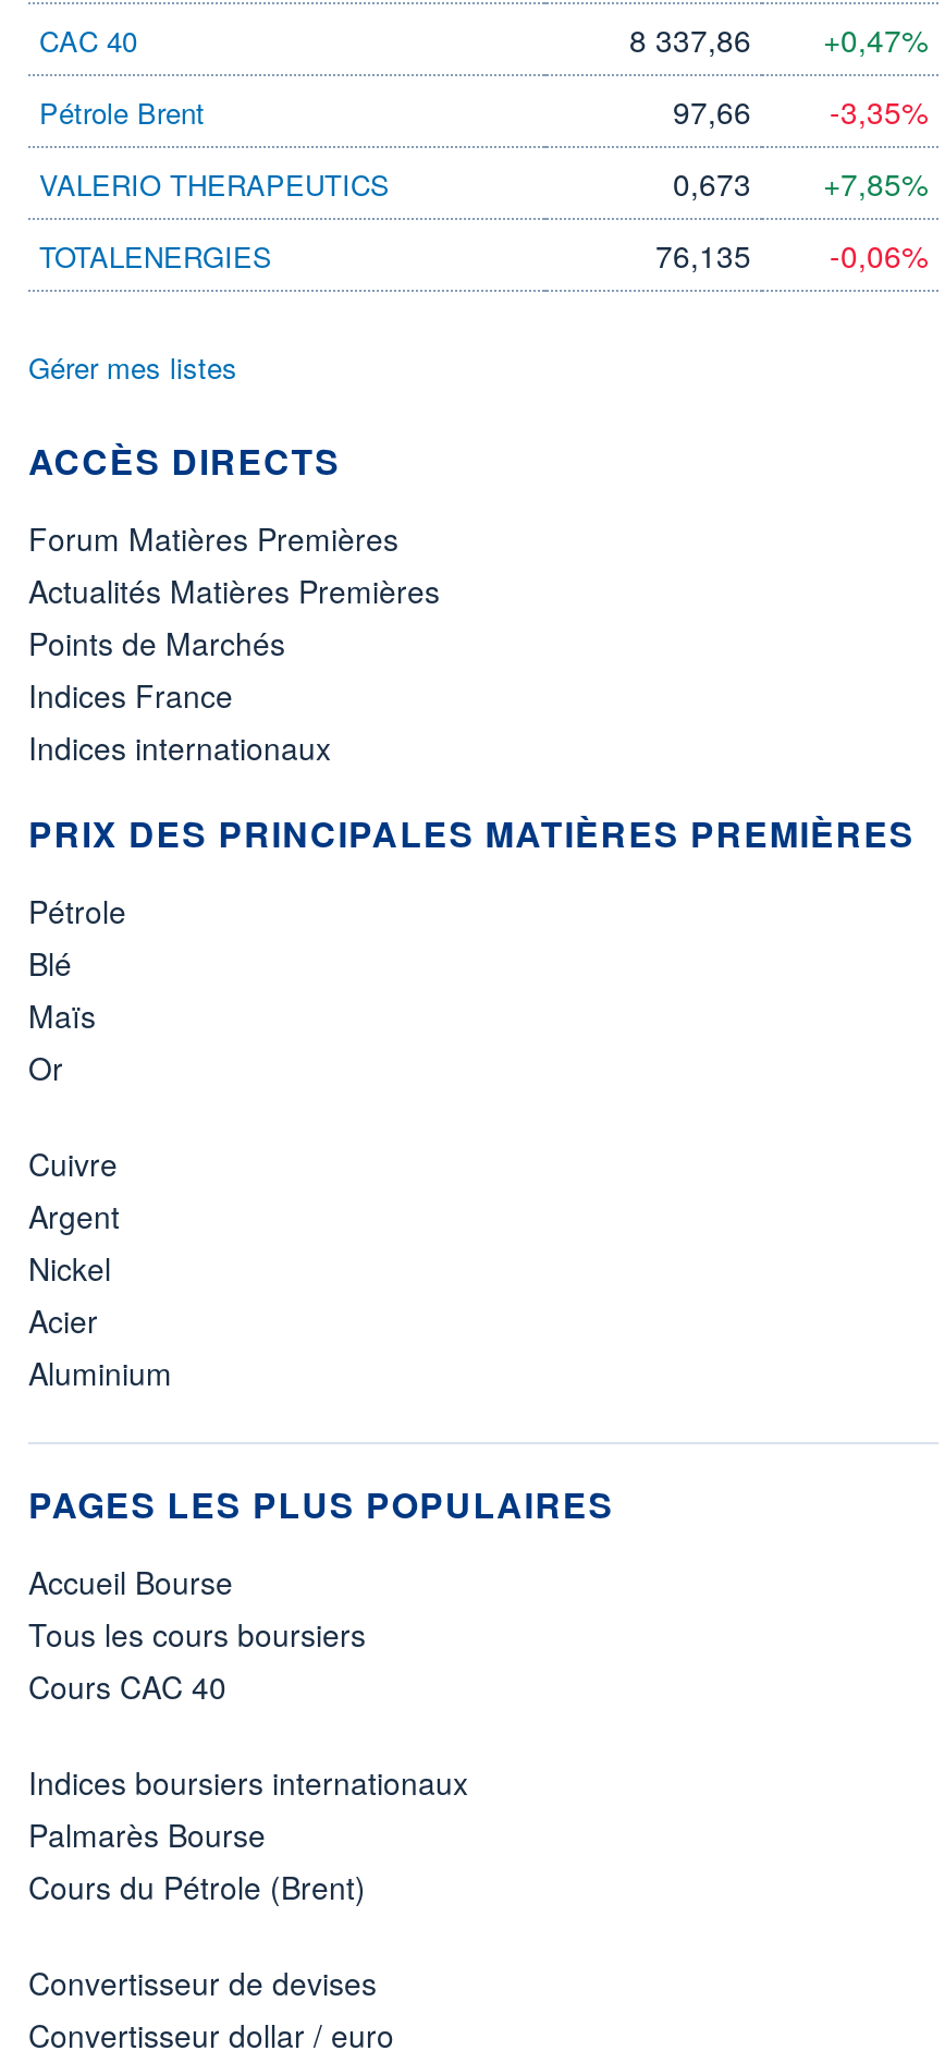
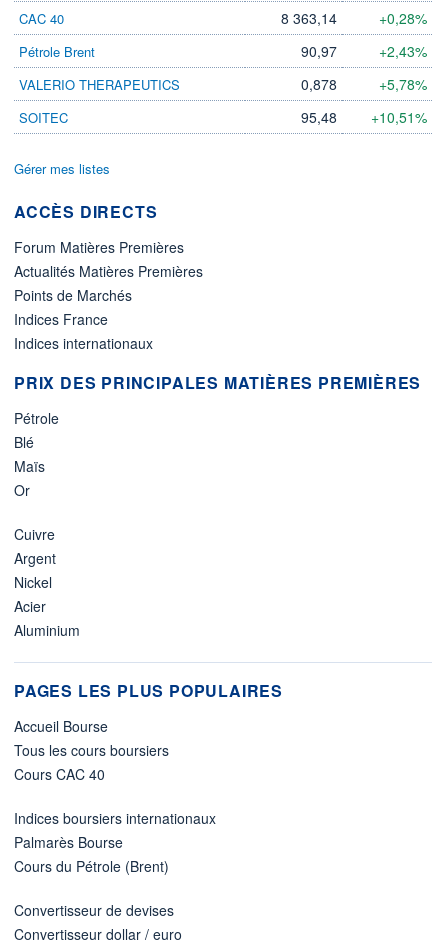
[629,17,751,61] 8 337,86 -> [281,8,337,28] 8 363,14
[823,17,928,61] +0,47% -> [379,8,427,28] +0,28%
[673,89,751,133] 97,66 -> [301,41,337,61] 90,97
[830,89,928,133] -3,35% -> [379,41,427,61] +2,43%
[673,161,928,205] 0,673 | +7,85% -> [301,74,427,94] 0,878 | +5,78%
[39,233,928,277] TOTALENERGIES | 76,135 | -0,06% -> [19,107,427,127] SOITEC | 95,48 | +10,51%

